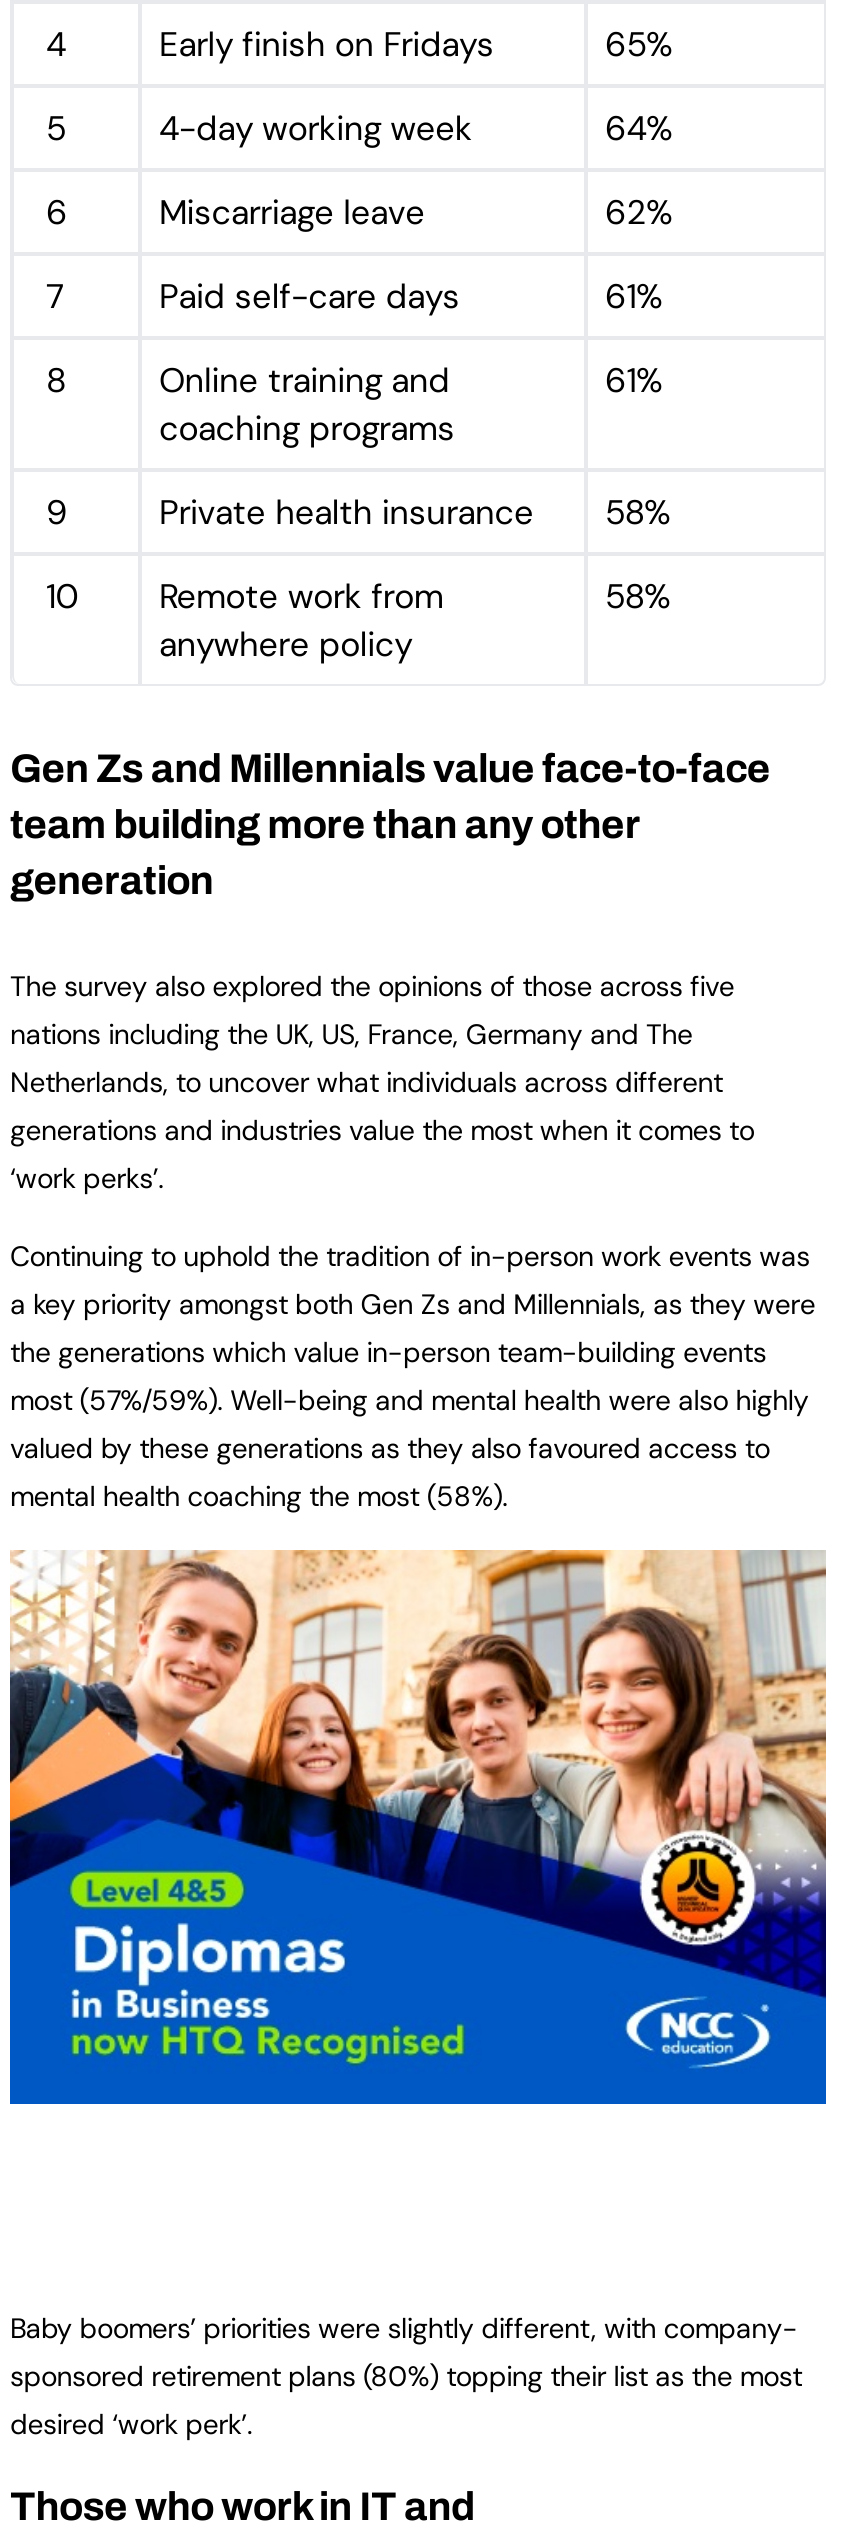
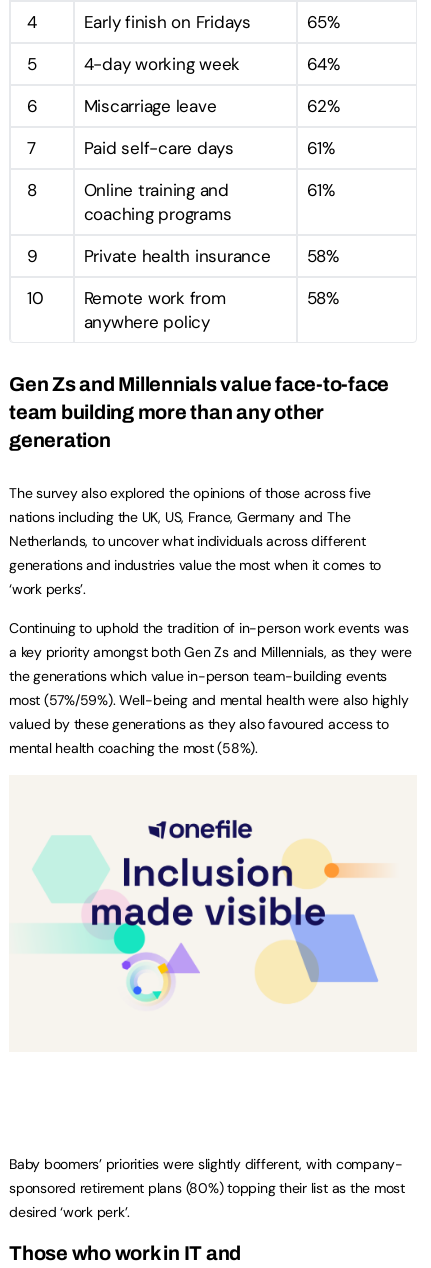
[8,1548,828,2106] [image] -> [9,775,417,1052] [image]

